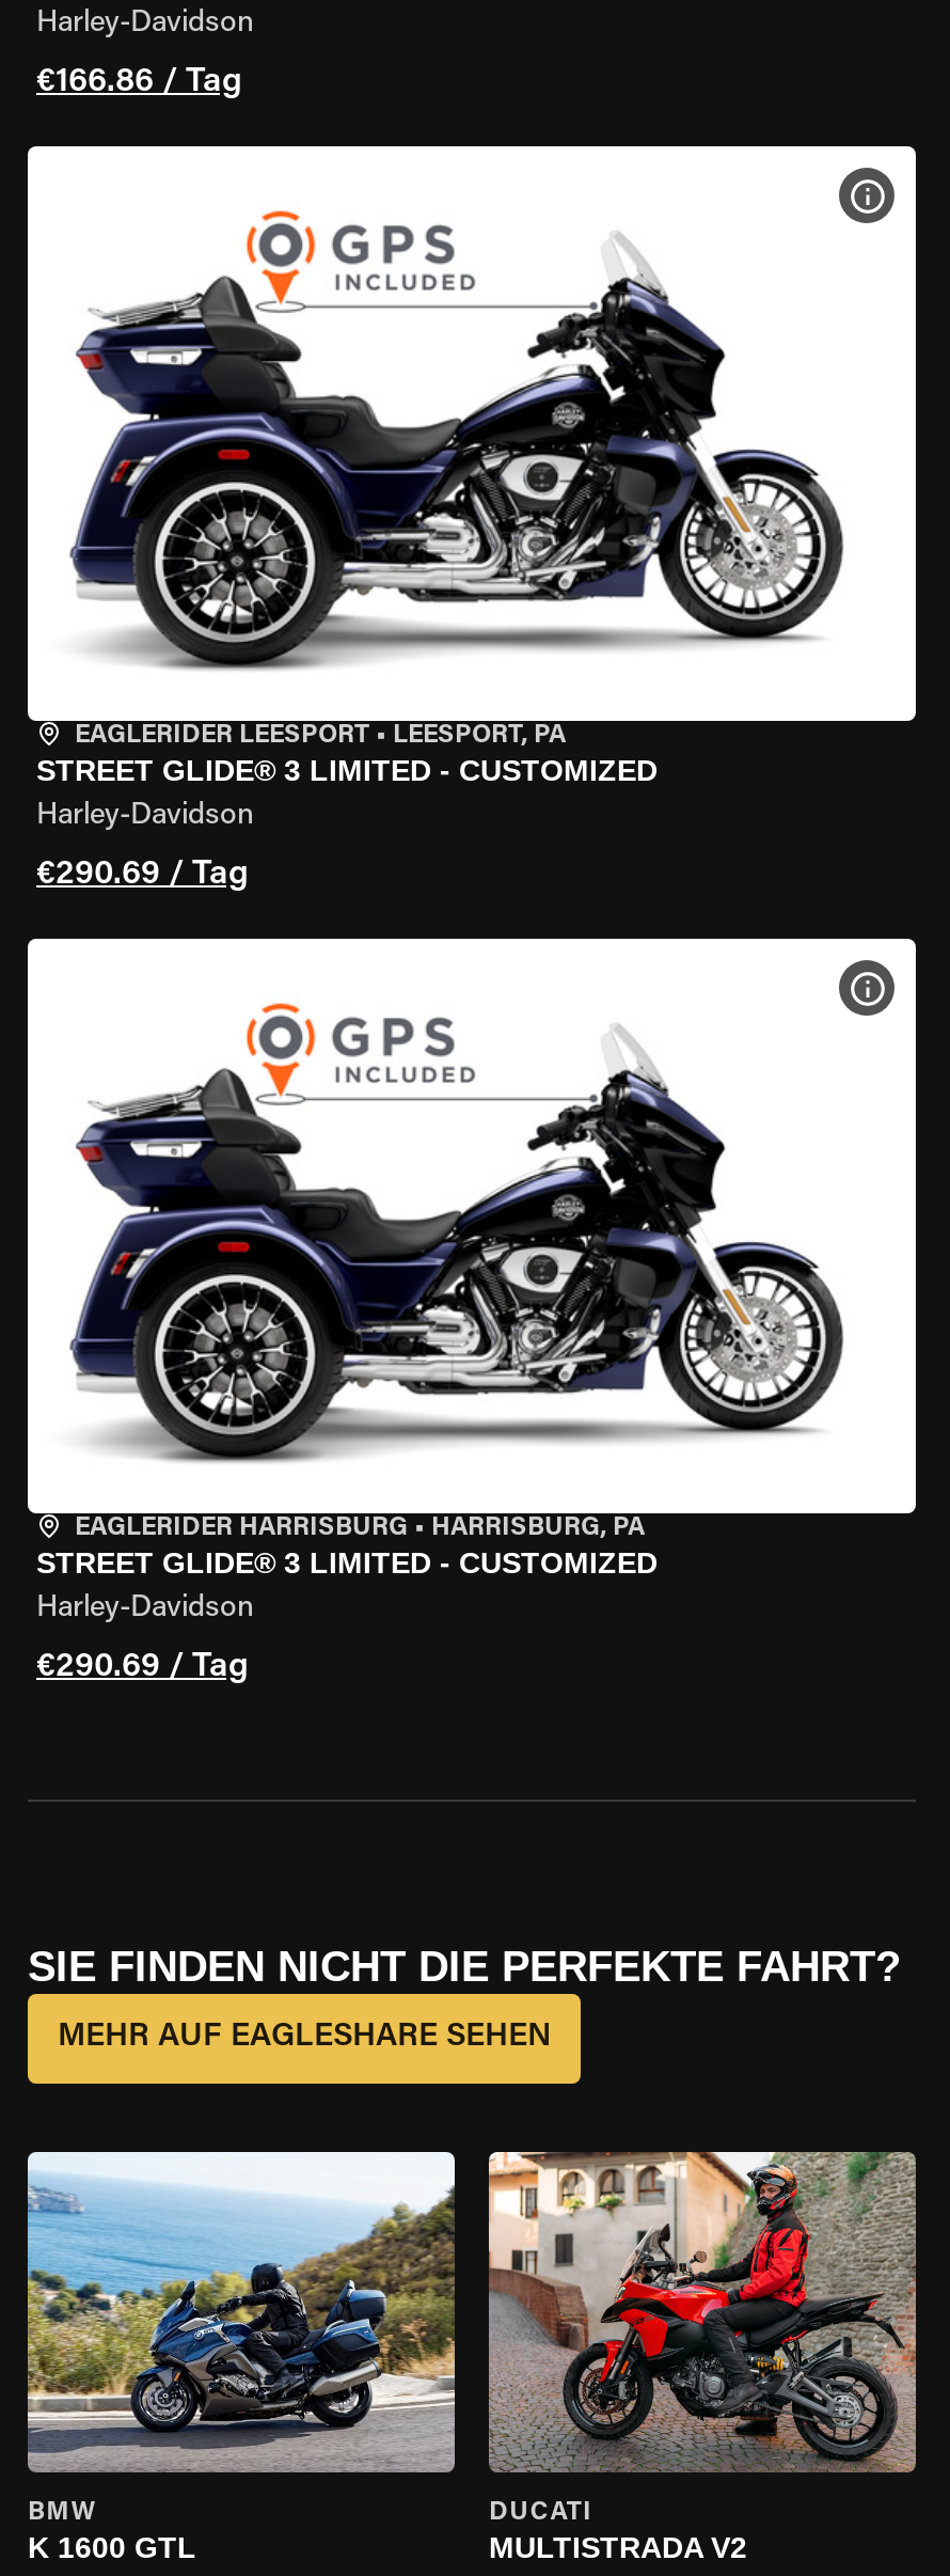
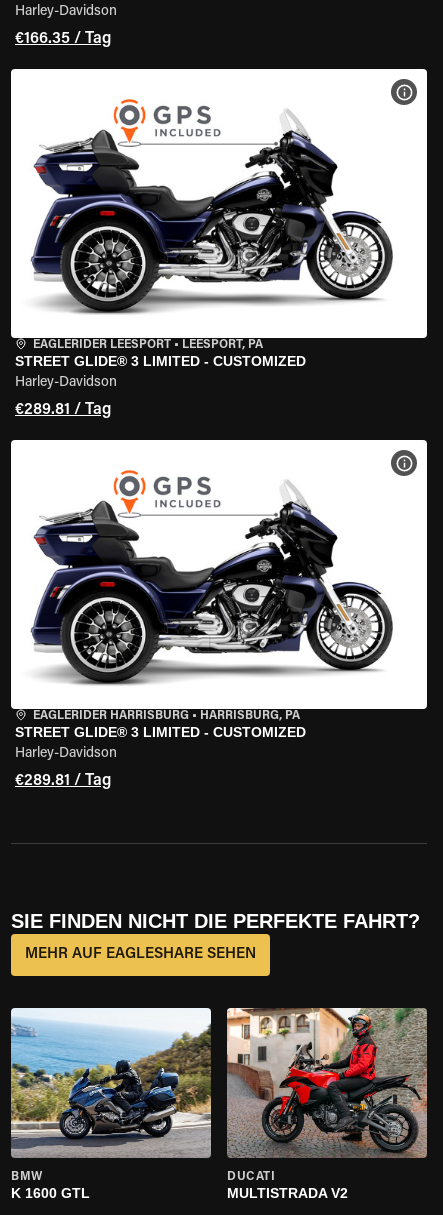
[36,65,241,99] €166.86 / Tag -> [15,31,111,47] €166.35 / Tag
[36,858,248,892] €290.69 / Tag -> [15,402,111,418] €289.81 / Tag
[36,1650,248,1684] €290.69 / Tag -> [15,773,111,789] €289.81 / Tag

